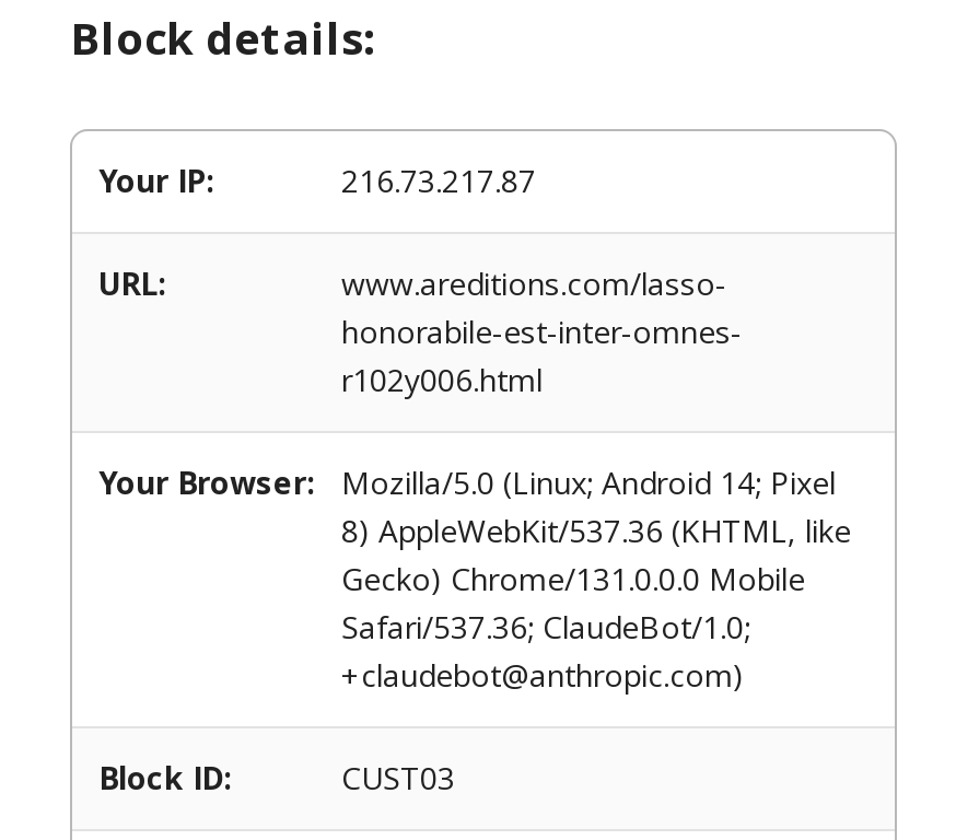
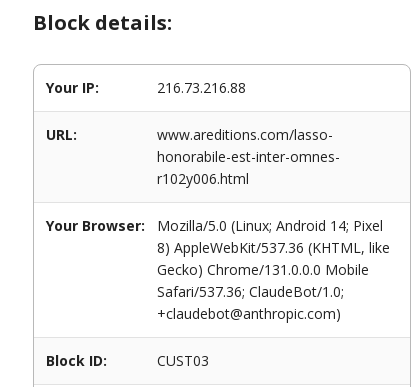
[341,160,536,201] 216.73.217.87 -> [157,78,246,97] 216.73.216.88

